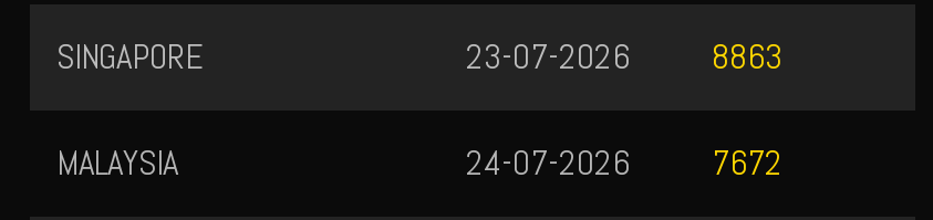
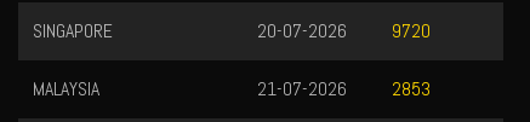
[466,34,630,78] 23-07-2026 -> [257,19,347,43] 20-07-2026
[712,35,782,80] 8863 -> [392,19,431,43] 9720
[466,140,630,185] 24-07-2026 -> [257,77,347,101] 21-07-2026
[712,142,782,186] 7672 -> [392,77,431,101] 2853

